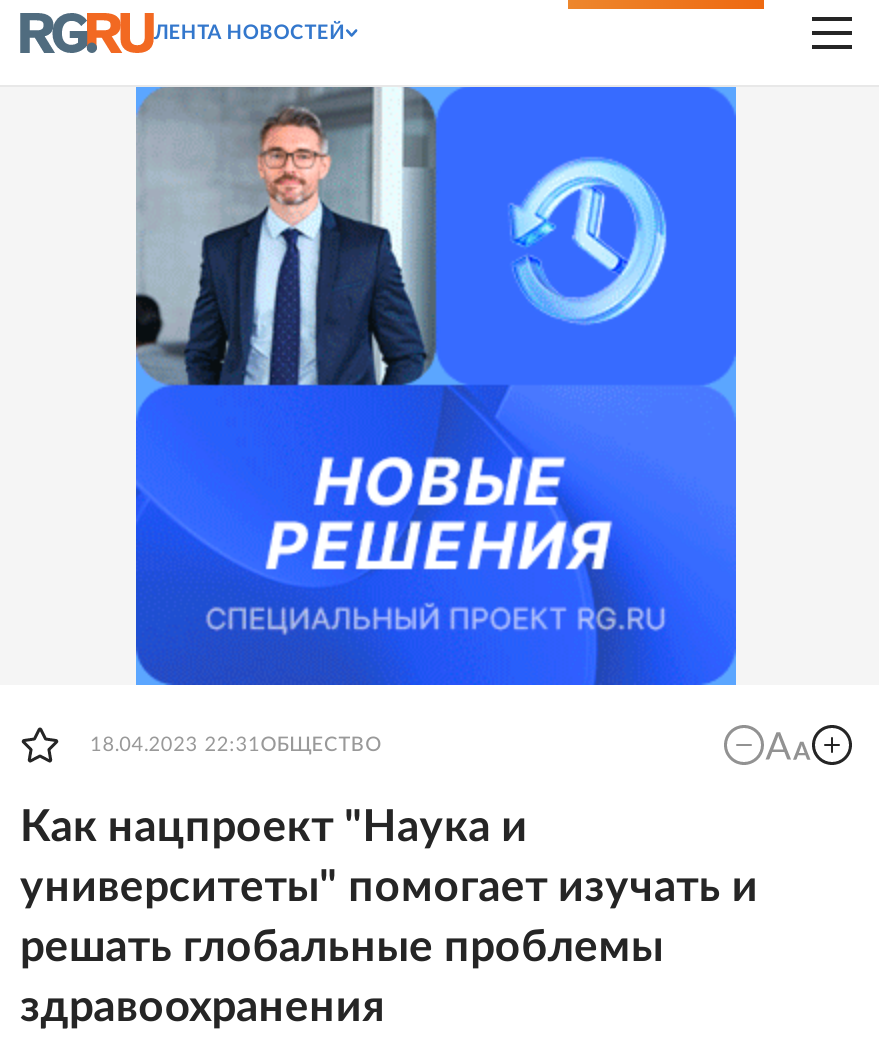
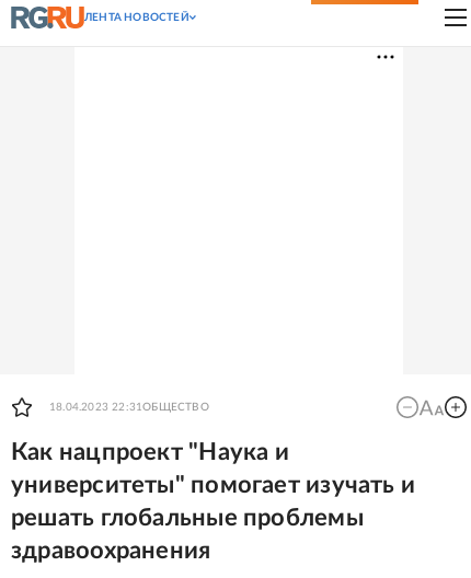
[134,85,738,687] [image] -> none

